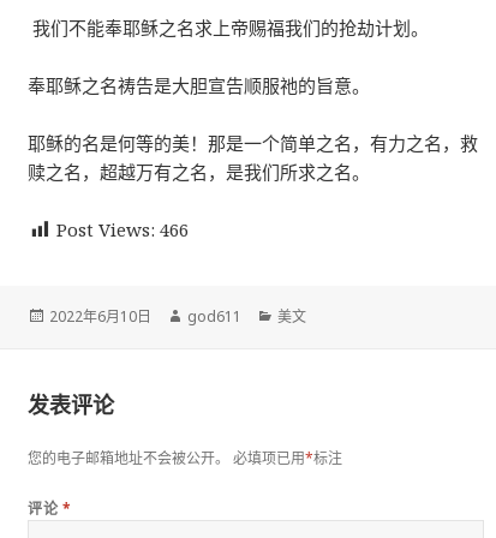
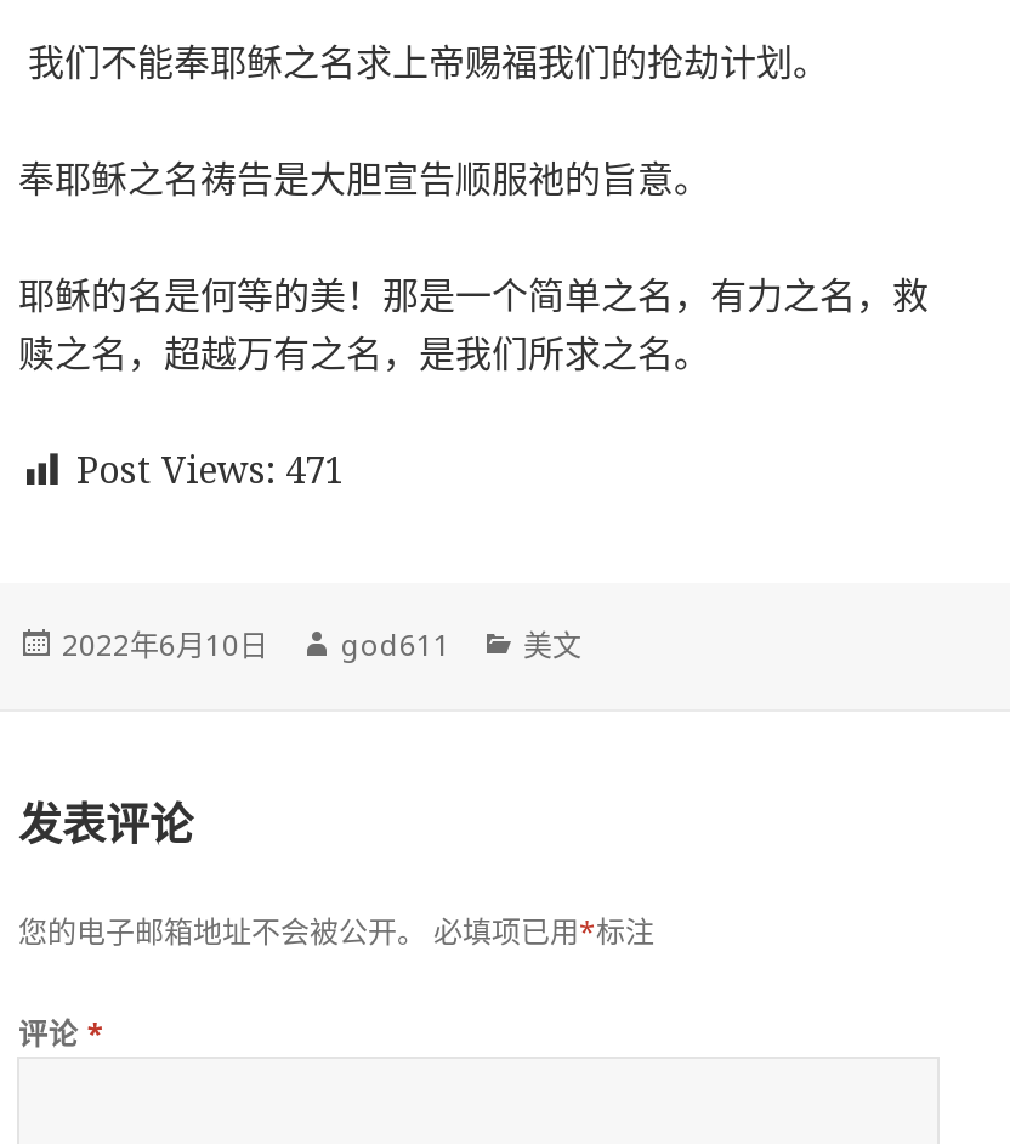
[57,218,189,242] Post Views: 466 -> [76,445,344,494] Post Views: 471

